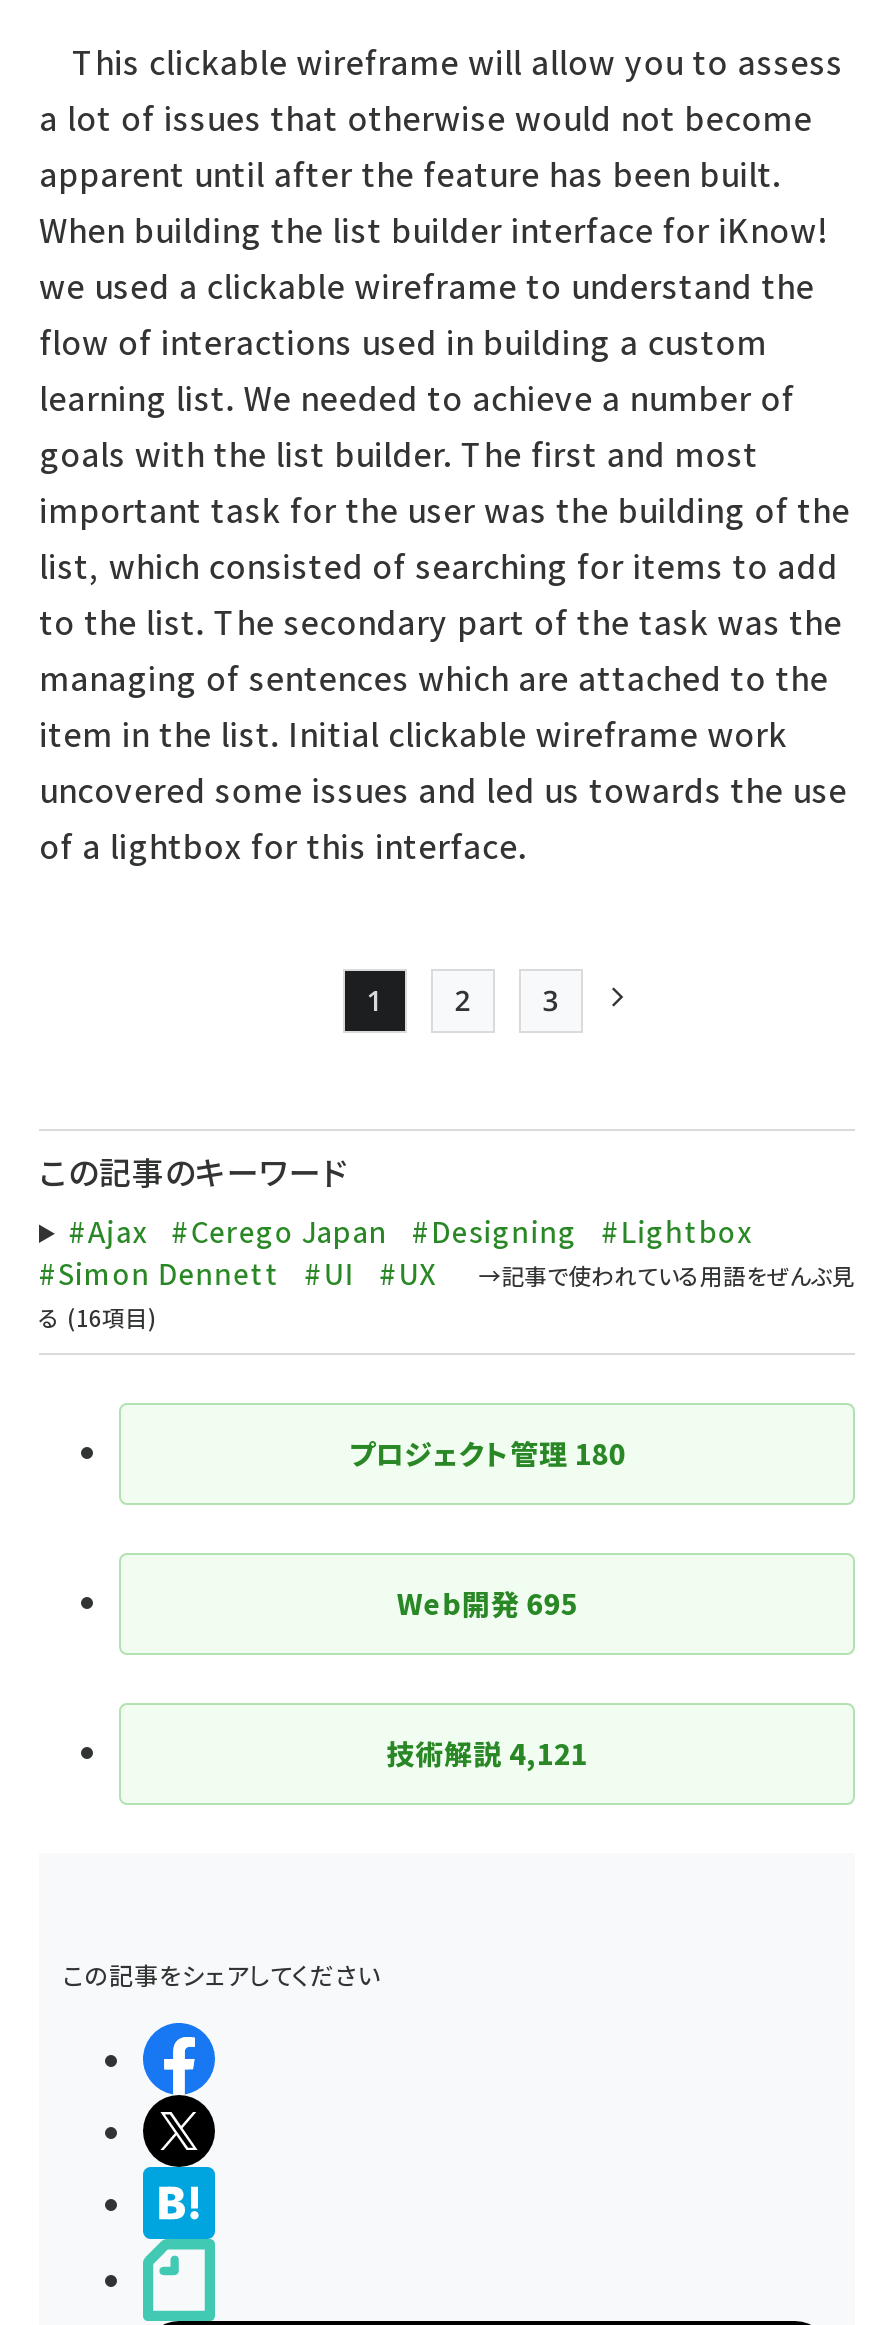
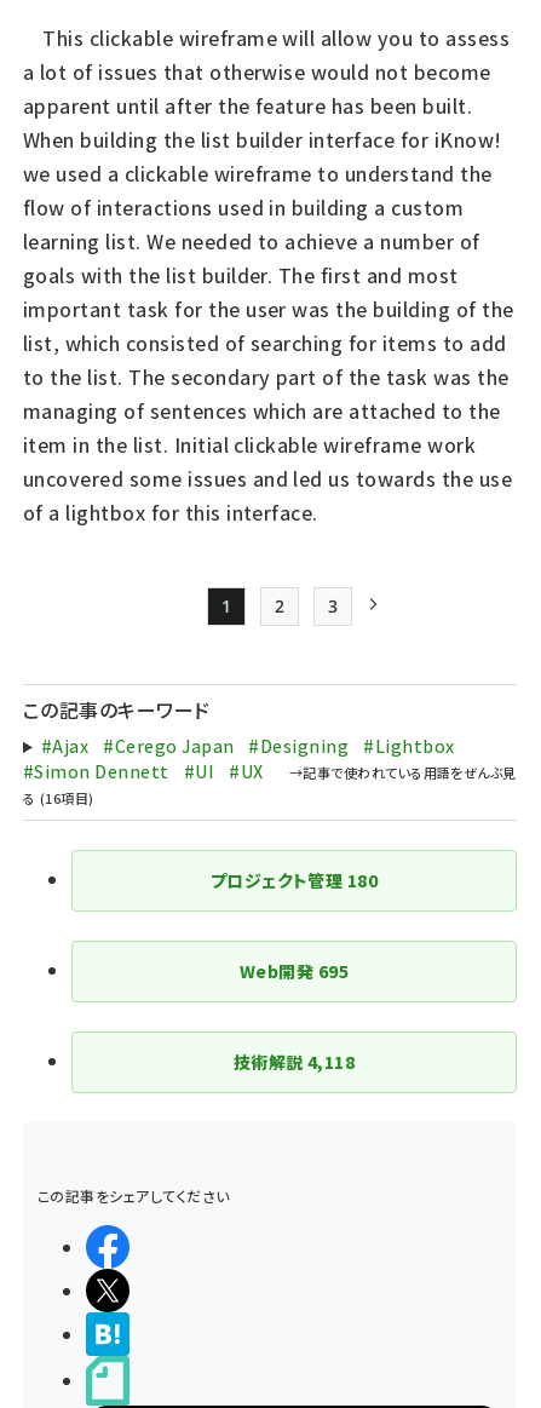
[386,1733,588,1773] 技術解説4,121 -> [233,1050,355,1074] 技術解説4,118

